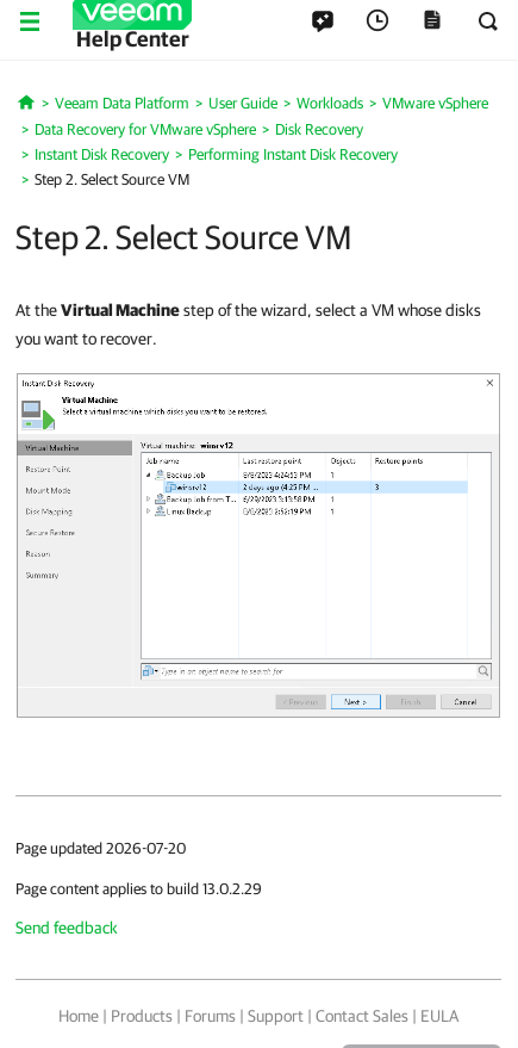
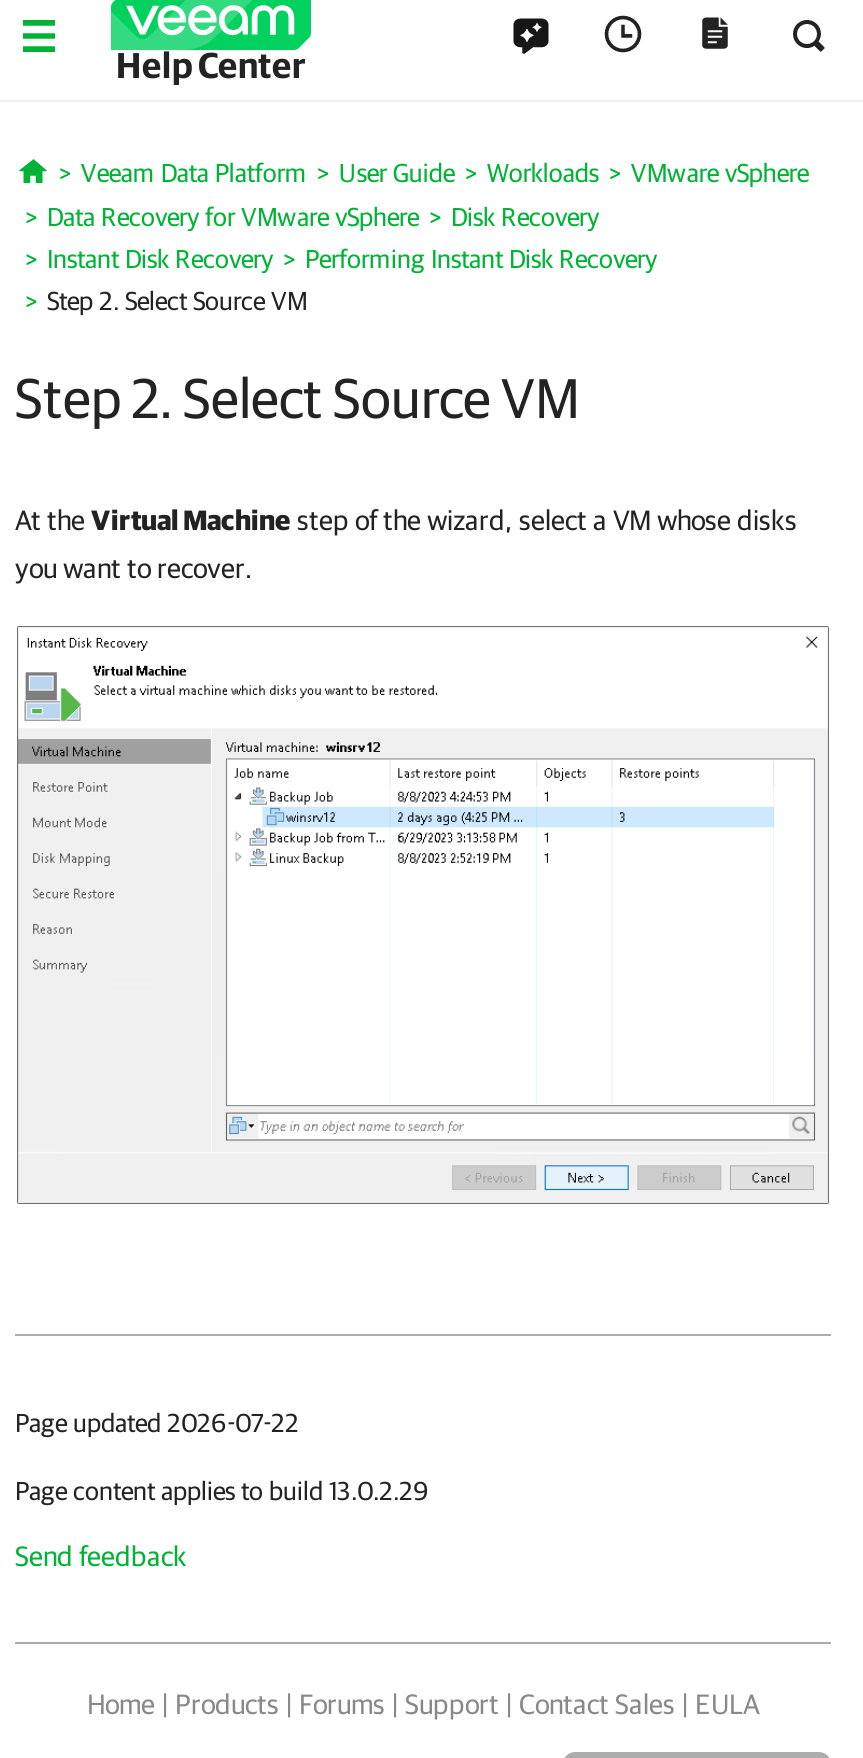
[15,839,186,857] Page updated 2026-07-20 -> [15,1408,299,1438] Page updated 2026-07-22

